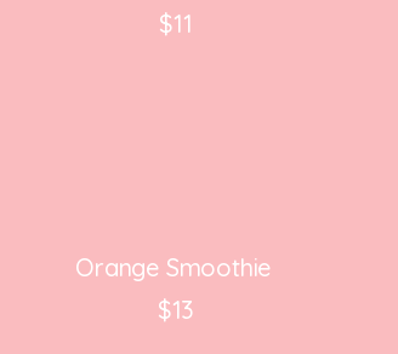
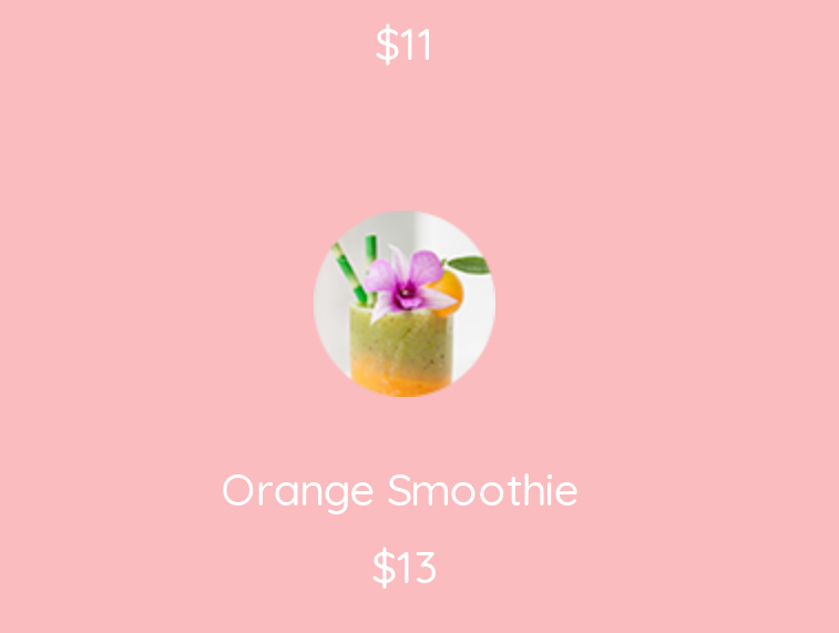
none -> [314,211,495,399] [image]

